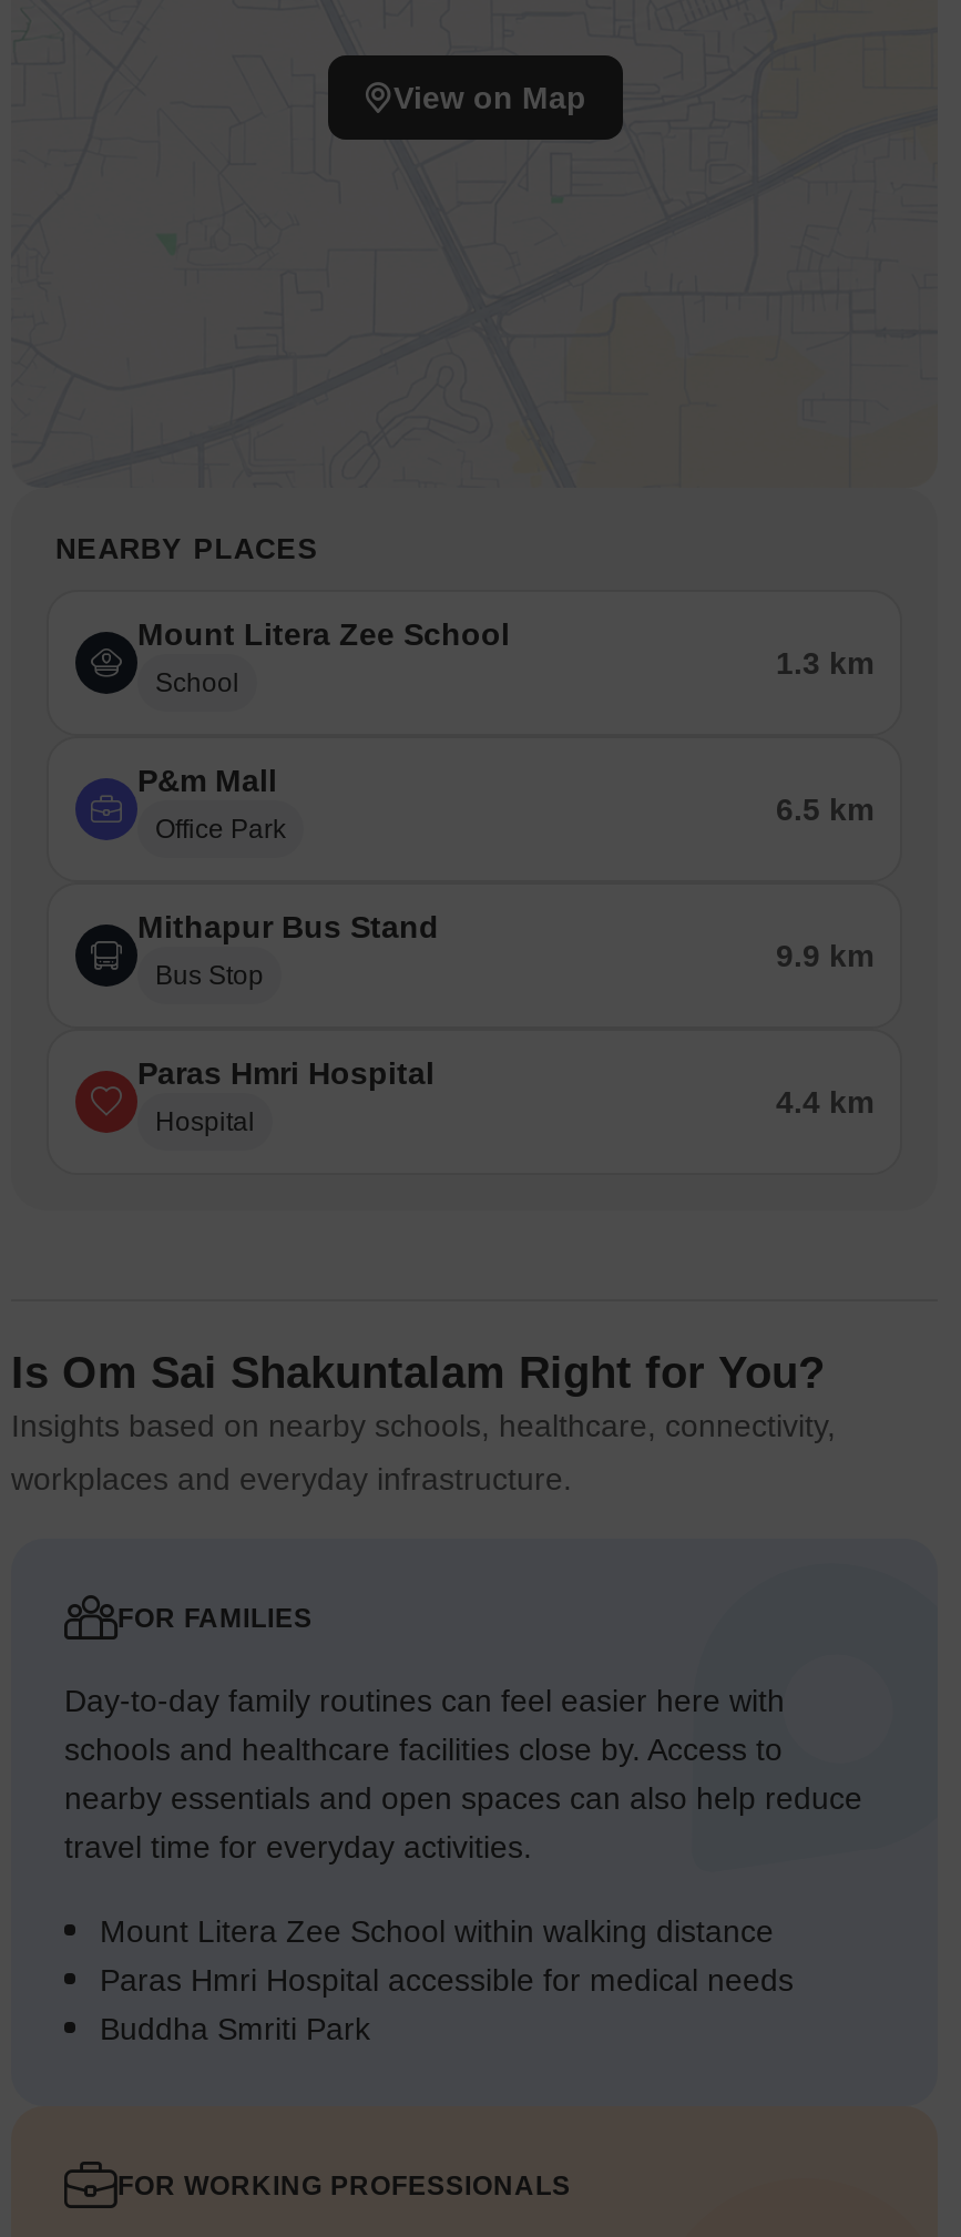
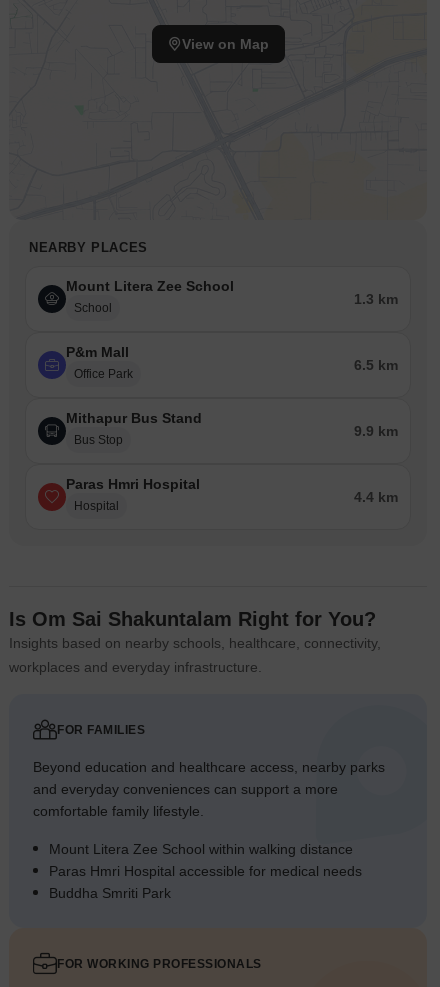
[64,1684,862,1865] Day-to-day family routines can feel easier here with | schools and healthcare facilities close by. Access to | nearby essentials and open spaces can also help reduce | travel time for everyday activities. -> [33,759,385,819] Beyond education and healthcare access, nearby parks | and everyday conveniences can support a more | comfortable family lifestyle.

